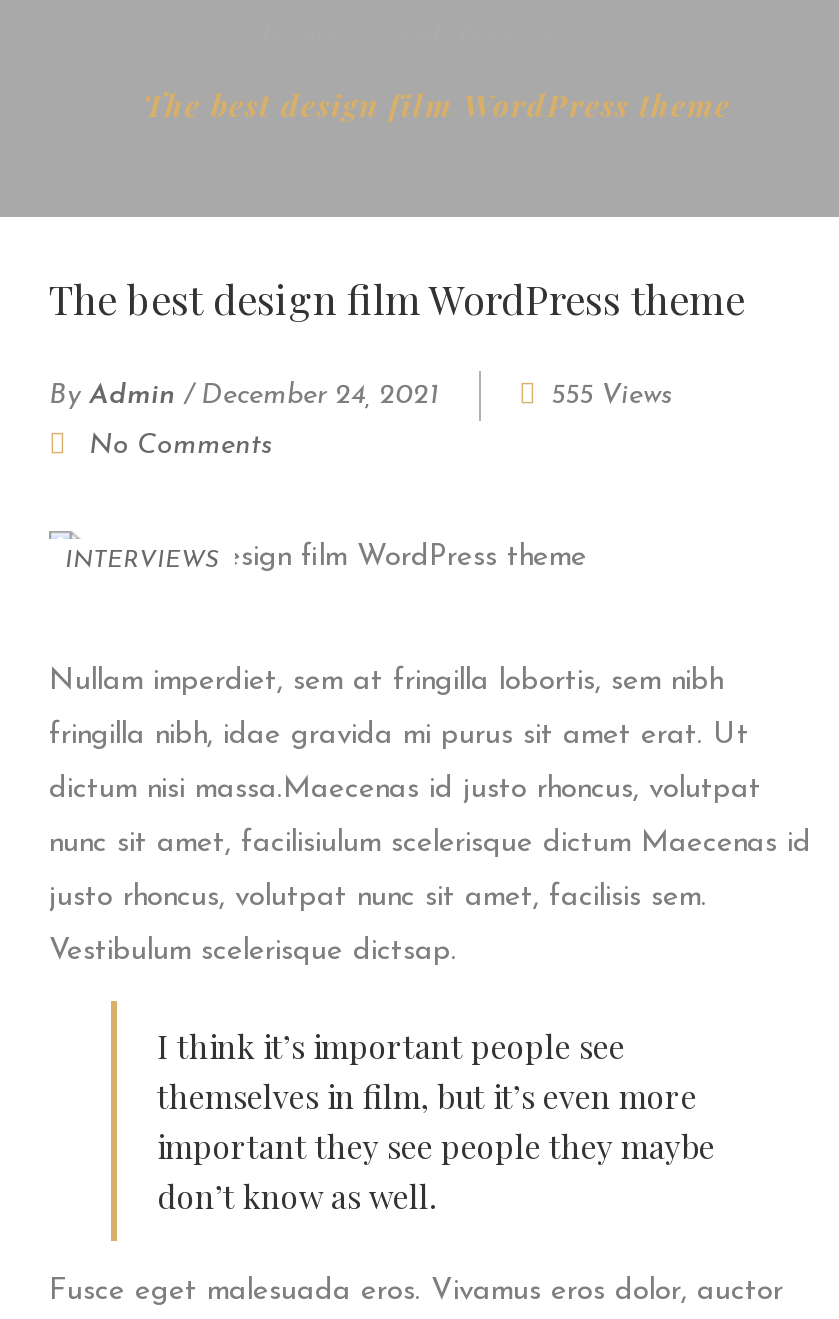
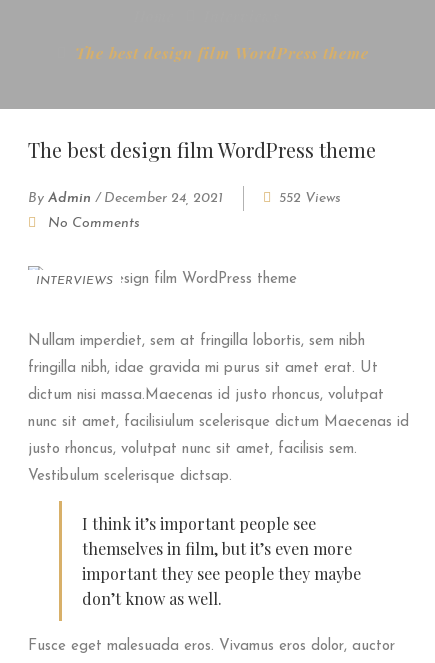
[551,380,673,410] 555 Views -> [279,191,341,206] 552 Views

